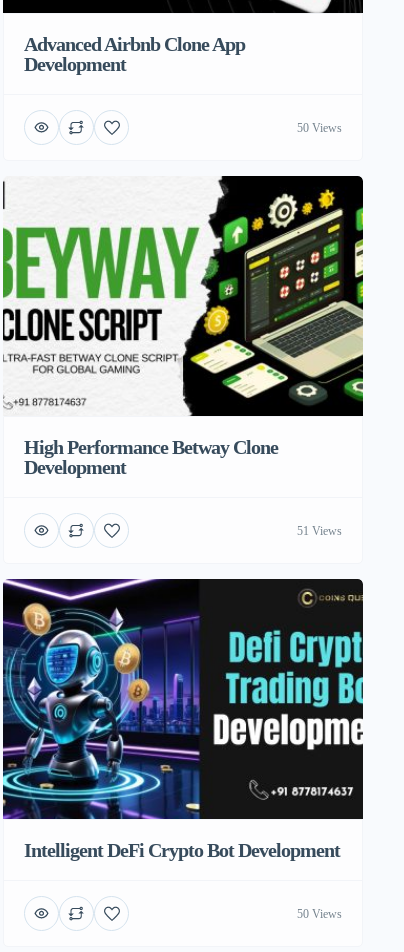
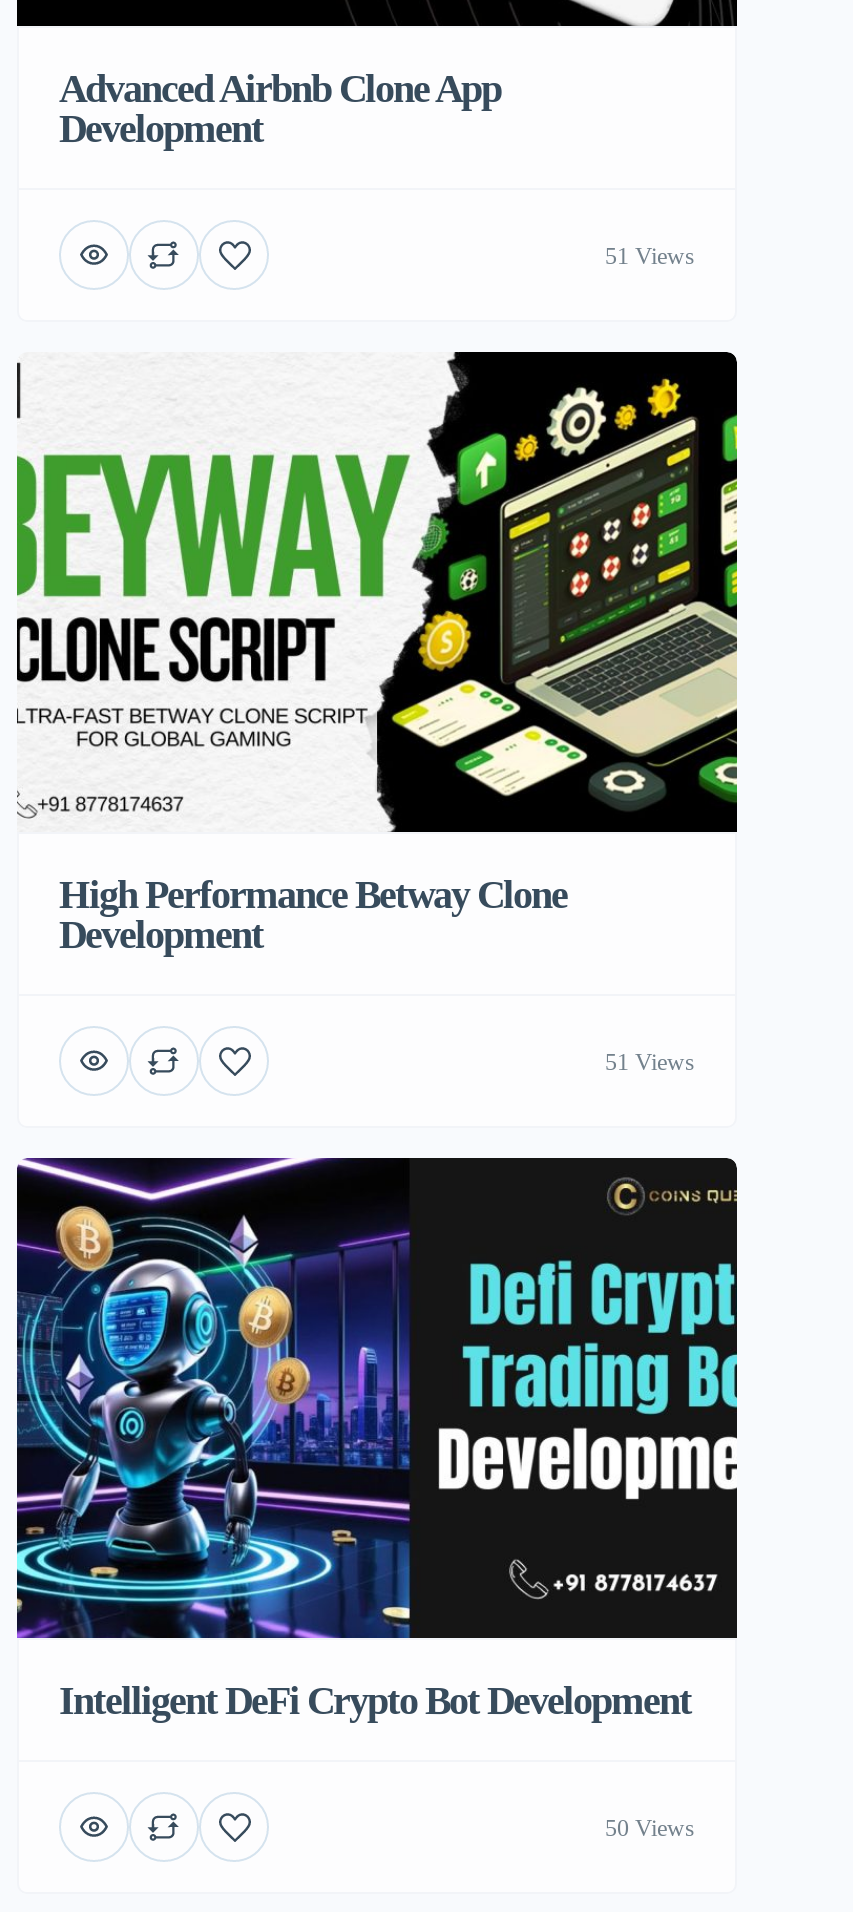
[297,120,342,134] 50 Views -> [605,241,695,269] 51 Views

